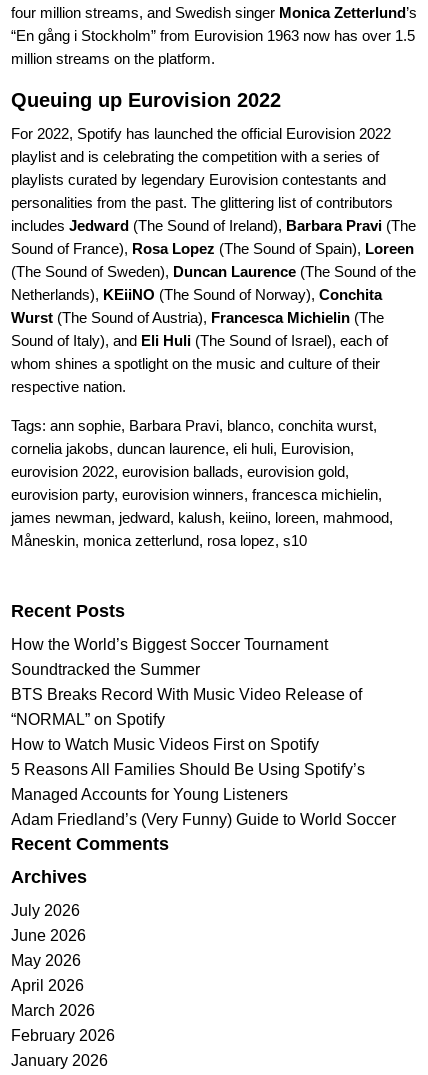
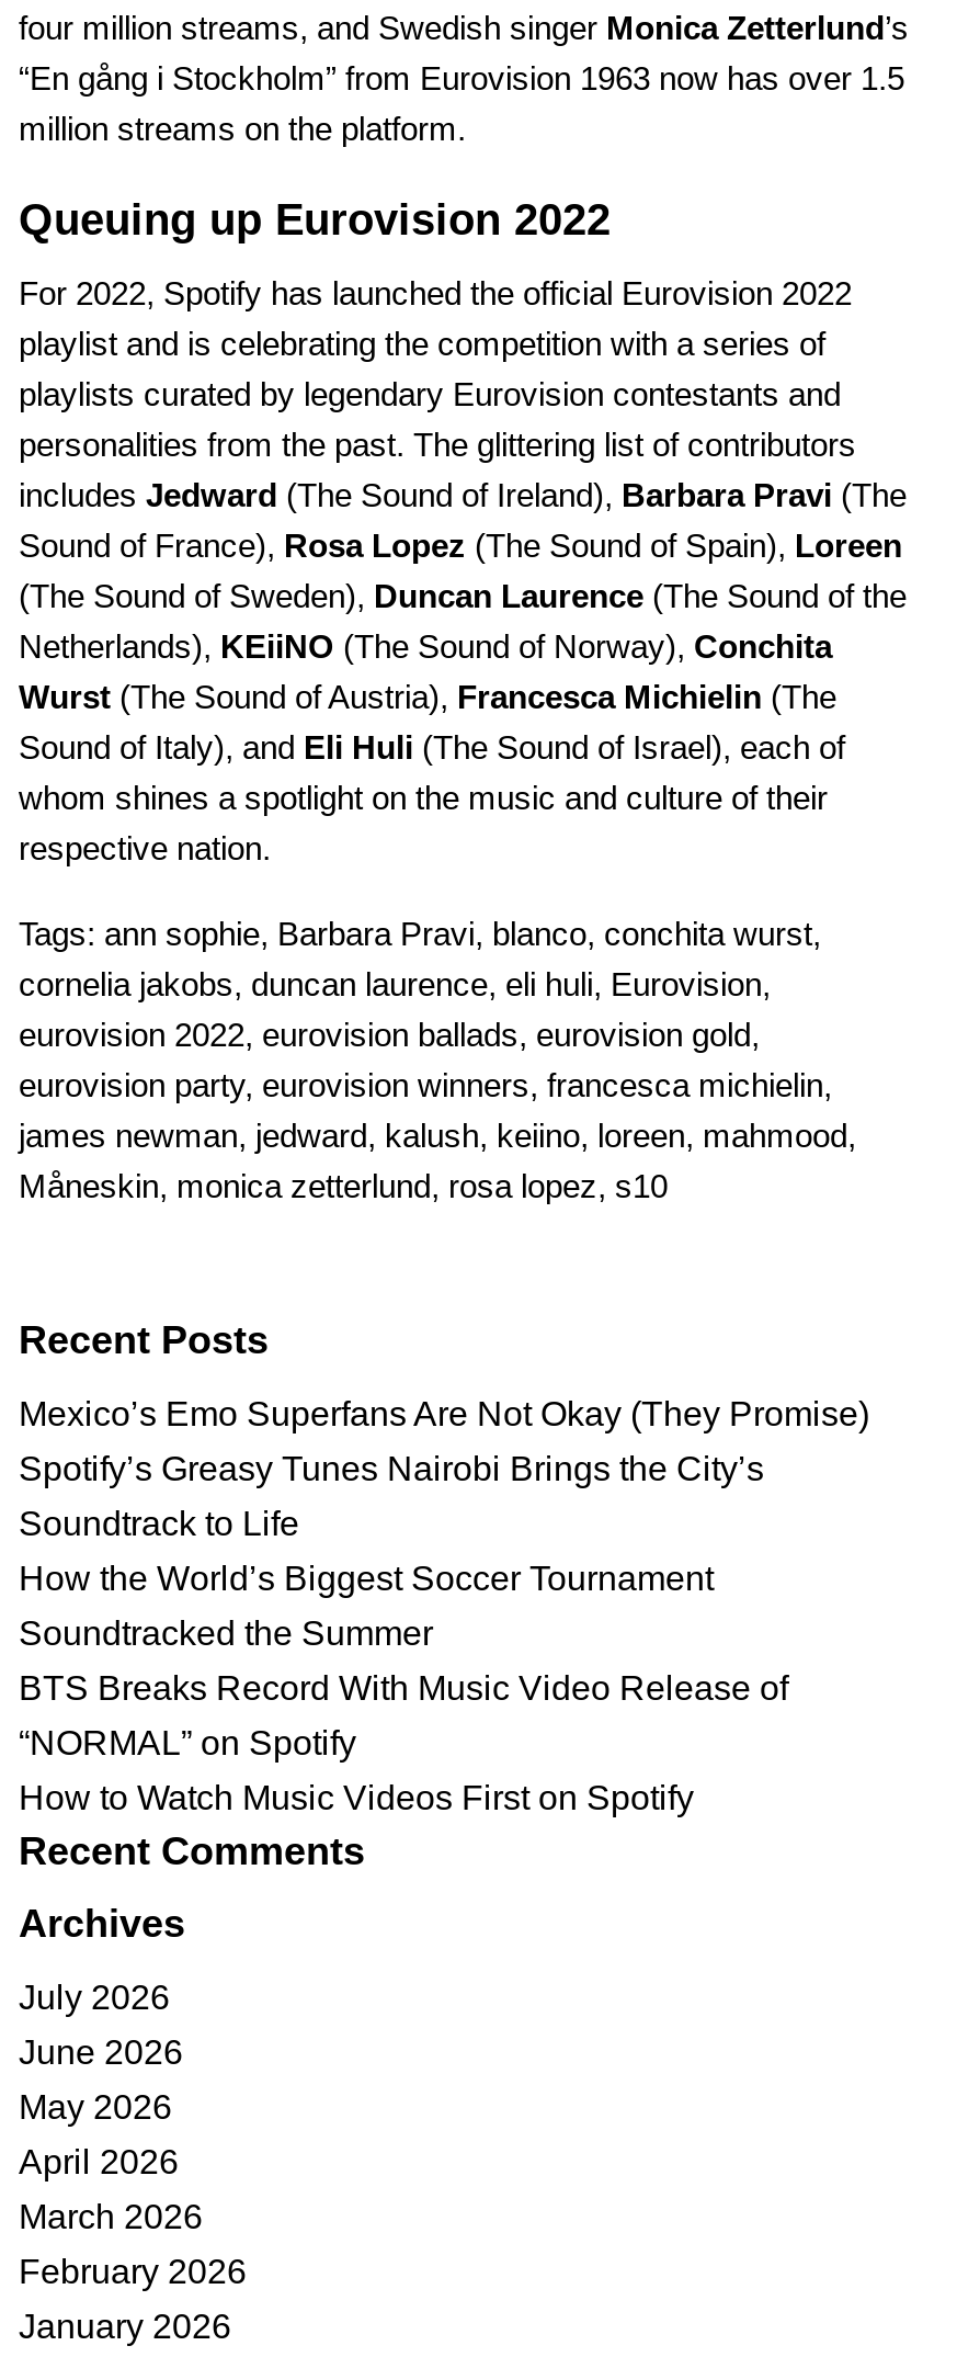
none -> [19,1395,869,1542] Mexico’s Emo Superfans Are Not Okay (They Promise) | Spotify’s Greasy Tunes Nairobi Brings the City’s | Soundtrack to Life
moved [11,636,362,753] -> [19,1560,788,1816]: How the World’s Biggest Soccer Tournament | Soundtracked the Summer | BTS Breaks Record With Music Video Release of | “NORMAL” on Spotify | How to Watch Music Videos First on Spotify
[11,761,396,828] 5 Reasons All Families Should Be Using Spotify’s | Managed Accounts for Young Listeners | Adam Friedland’s (Very Funny) Guide to World Soccer -> none

